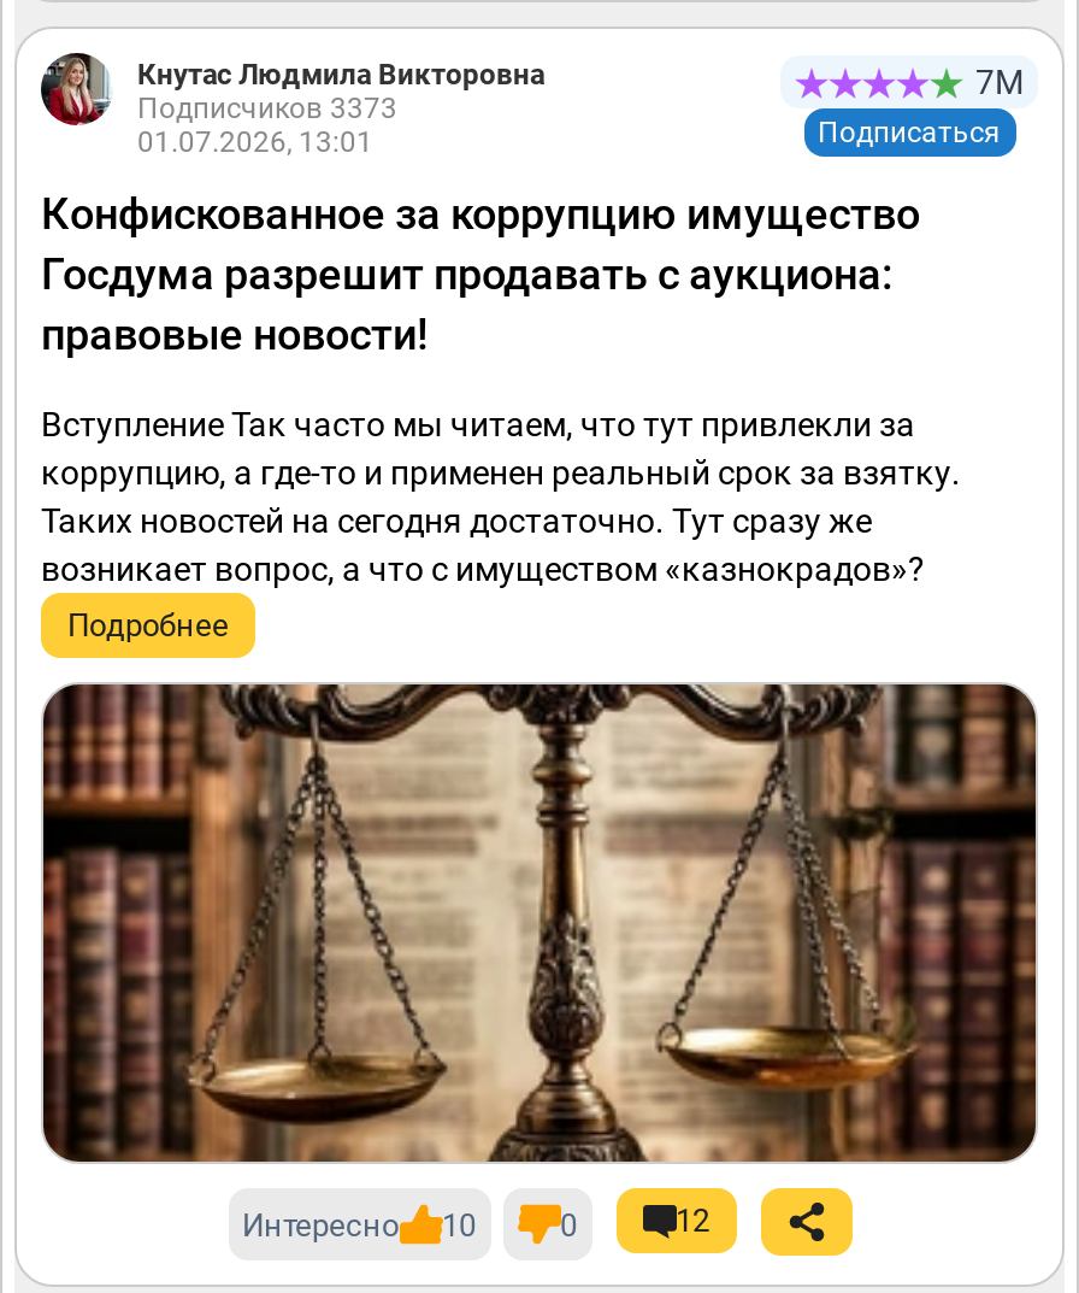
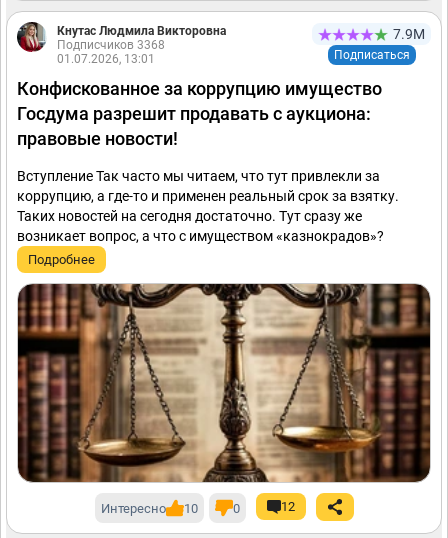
[975,63,1024,101] 7М -> [393,26,425,42] 7.9М
[137,92,397,125] Подписчиков 3373 -> [57,38,165,52] Подписчиков 3368

